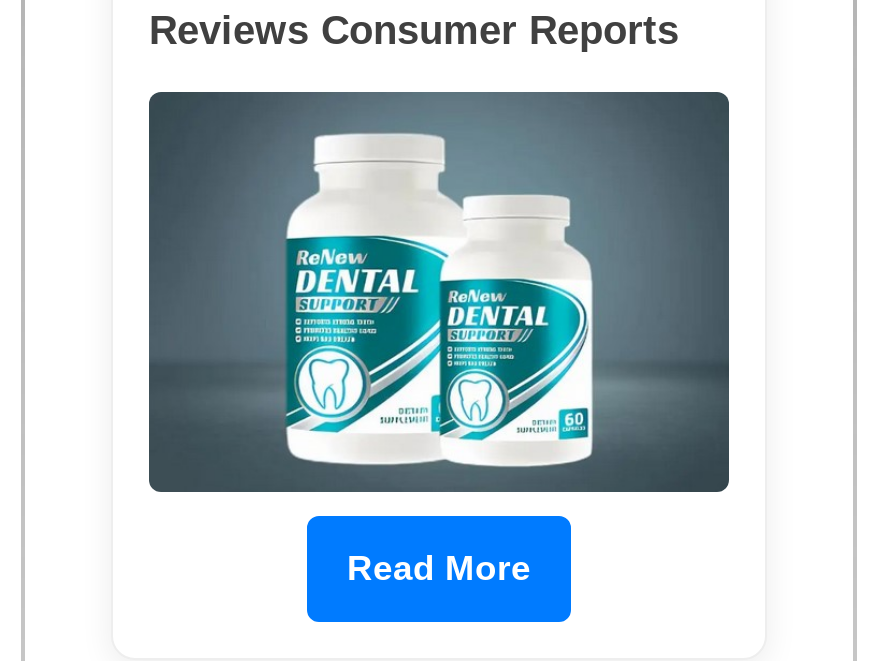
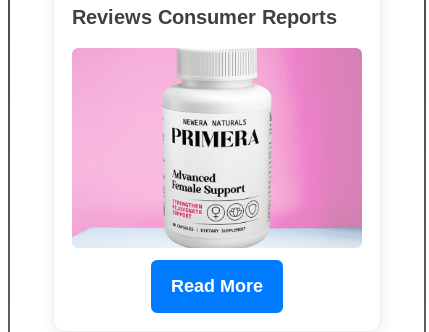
[147,89,731,493] [image] -> [72,47,362,247] [image]

